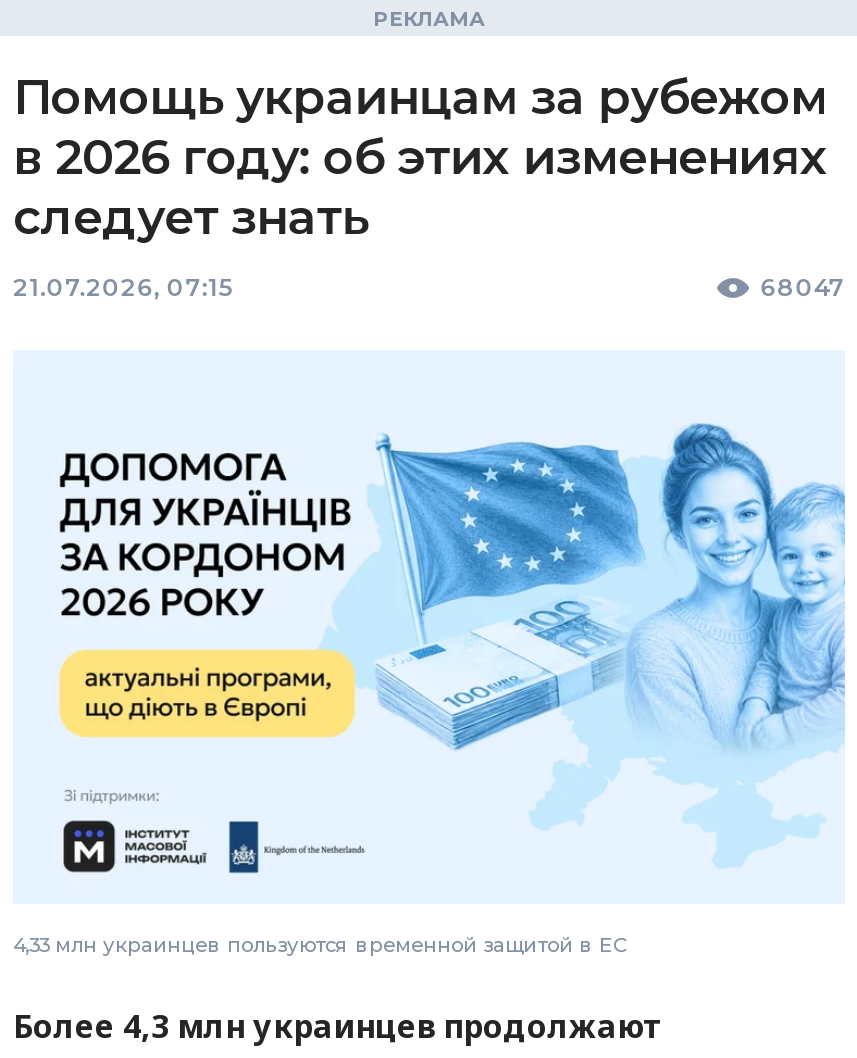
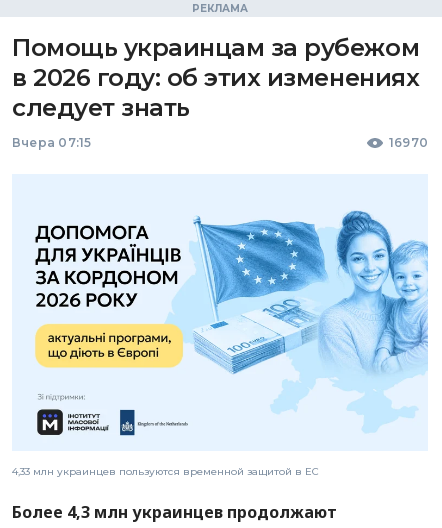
[13,272,845,302] 21.07.2026, 07:15 | 68047 -> [12,135,428,150] Вчера 07:15 | 16970

